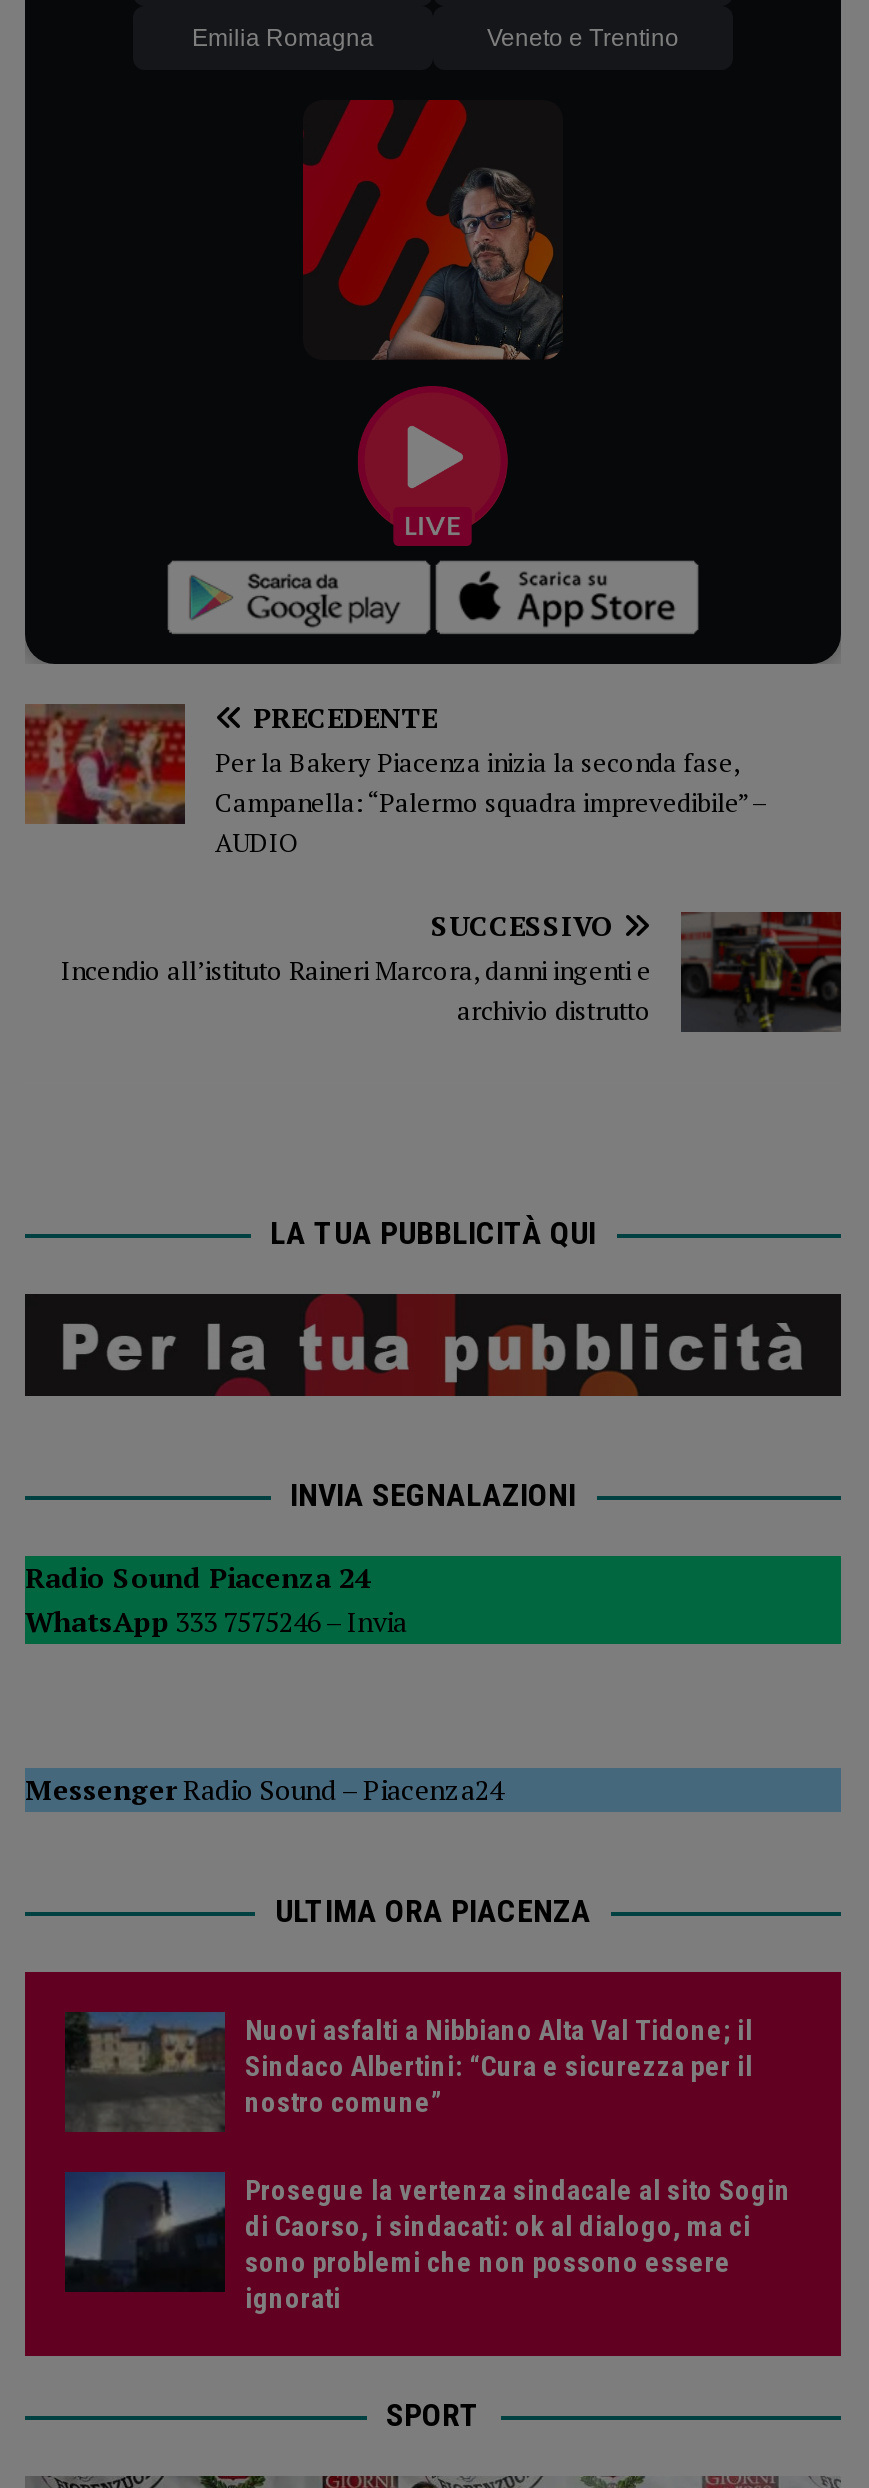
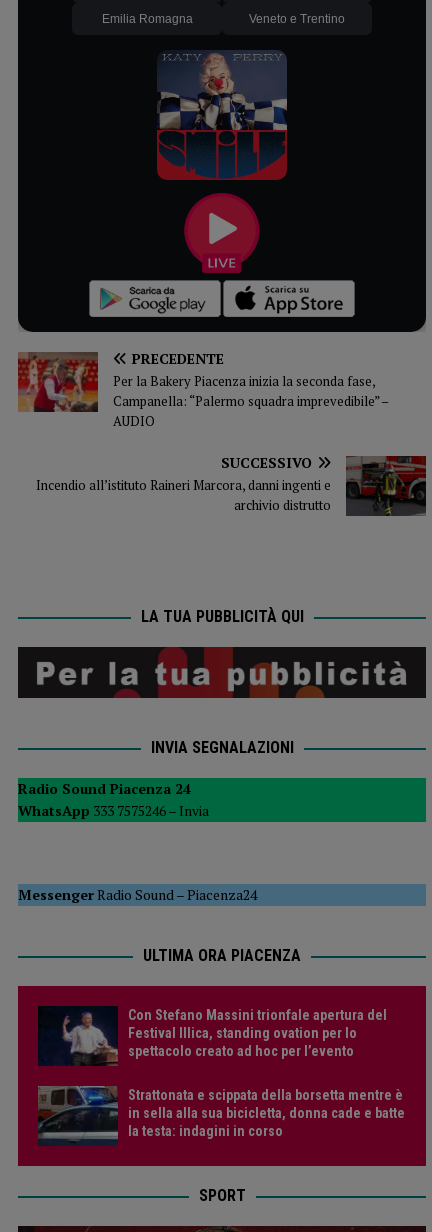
[301,98,563,362] [image] -> [156,50,288,181] [image]
[65,2010,753,2134] [image] | Nuovi asfalti a Nibbiano Alta Val Tidone; il | Sindaco Albertini: “Cura e sicurezza per il | nostro comune” -> [38,1005,387,1067] [image] | Con Stefano Massini trionfale apertura del | Festival Illica, standing ovation per lo | spettacolo creato ad hoc per l’evento
[63,2170,791,2314] [image] | Prosegue la vertenza sindacale al sito Sogin | di Caorso, i sindacati: ok al dialogo, ma ci | sono problemi che non possono essere | ignorati -> [37,1085,405,1146] [image] | Strattonata e scippata della borsetta mentre è | in sella alla sua bicicletta, donna cade e batte | la testa: indagini in corso

